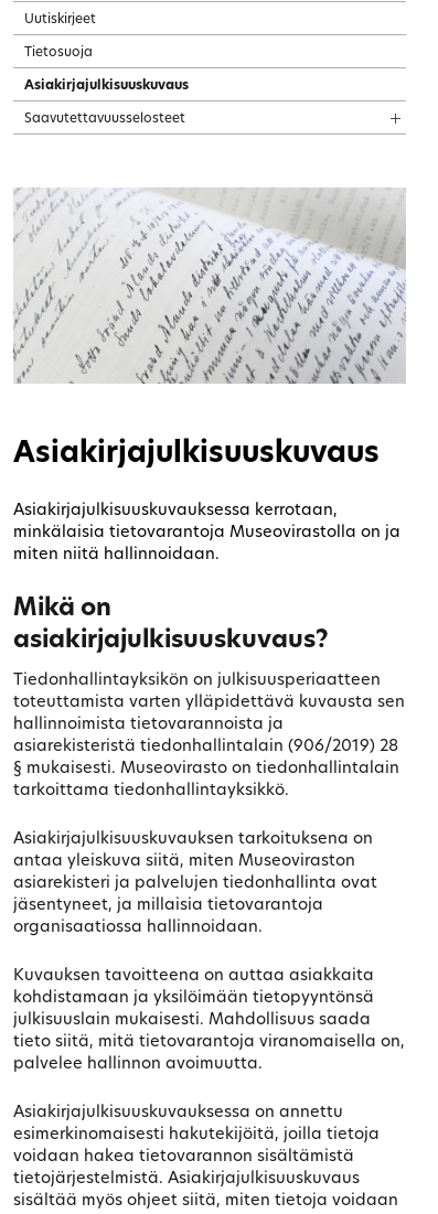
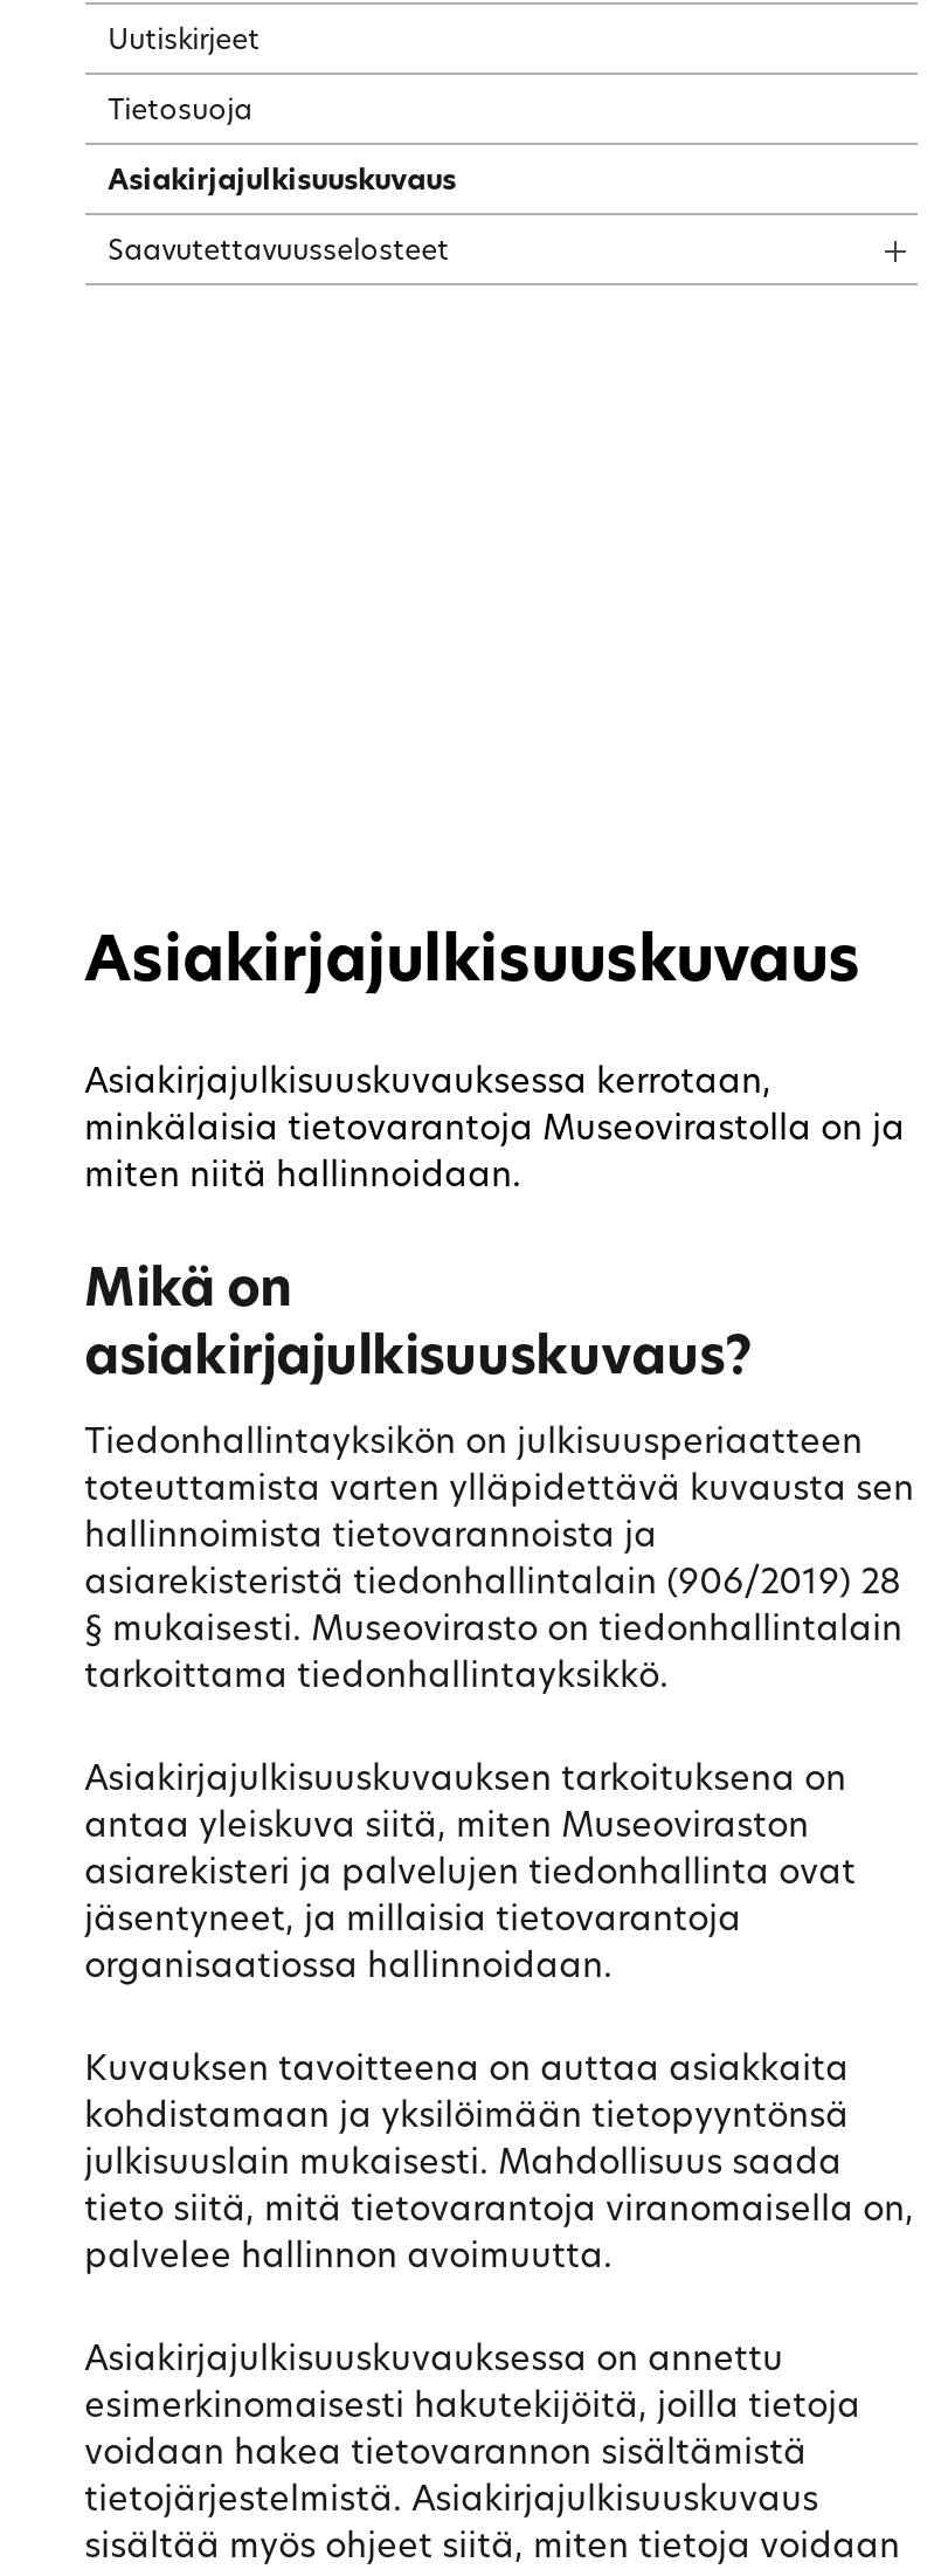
[12,187,406,385] [image] -> none

